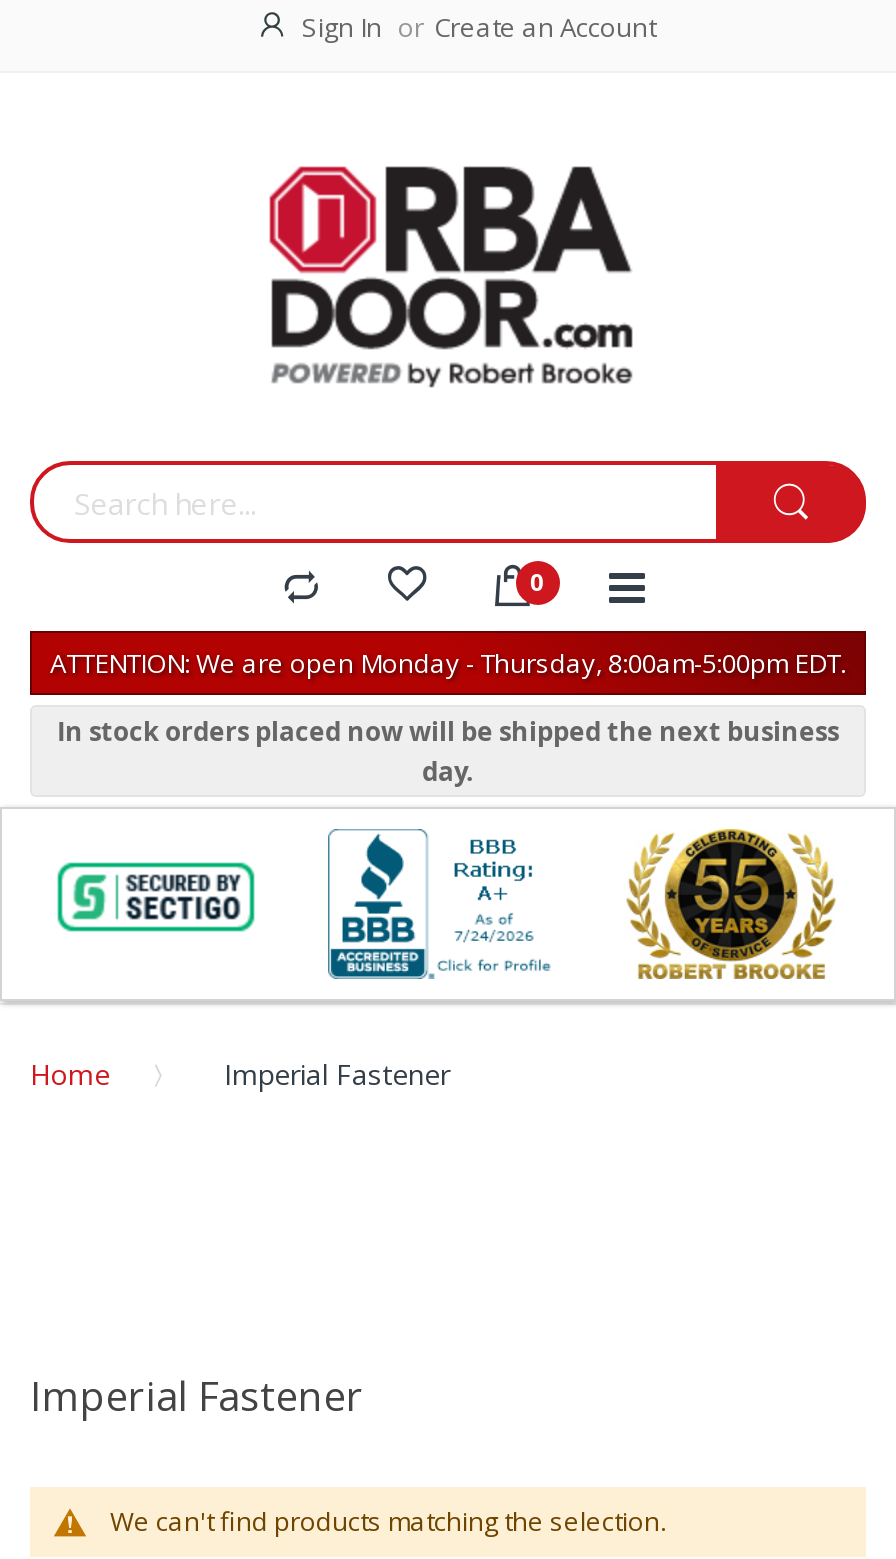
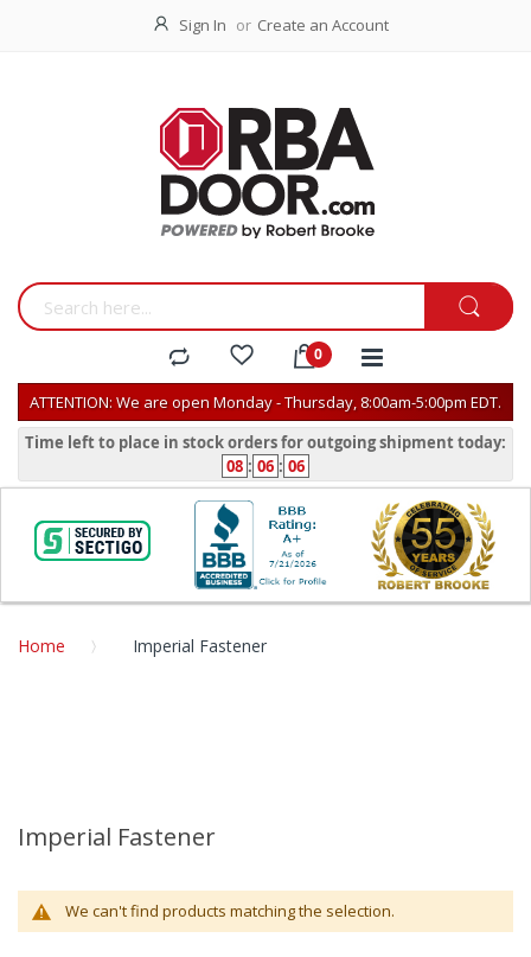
[57,713,839,789] In stock orders placed now will be shipped the next business | day. -> [25,432,506,477] Time left to place in stock orders for outgoing shipment today: | 08 : 06 : 06

